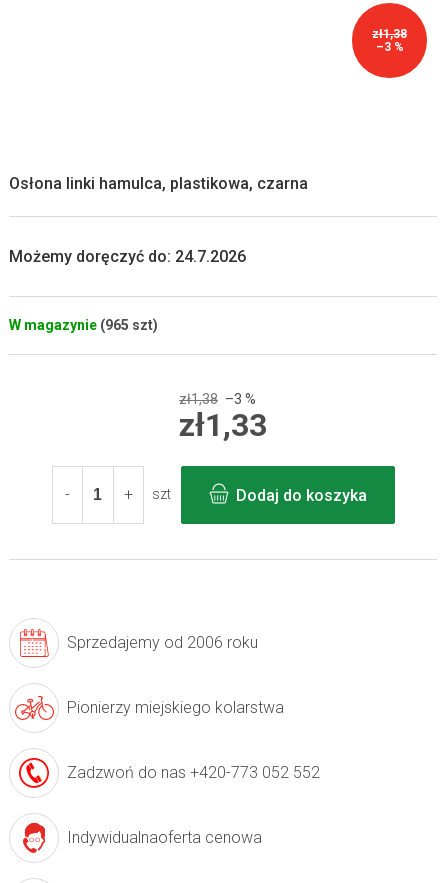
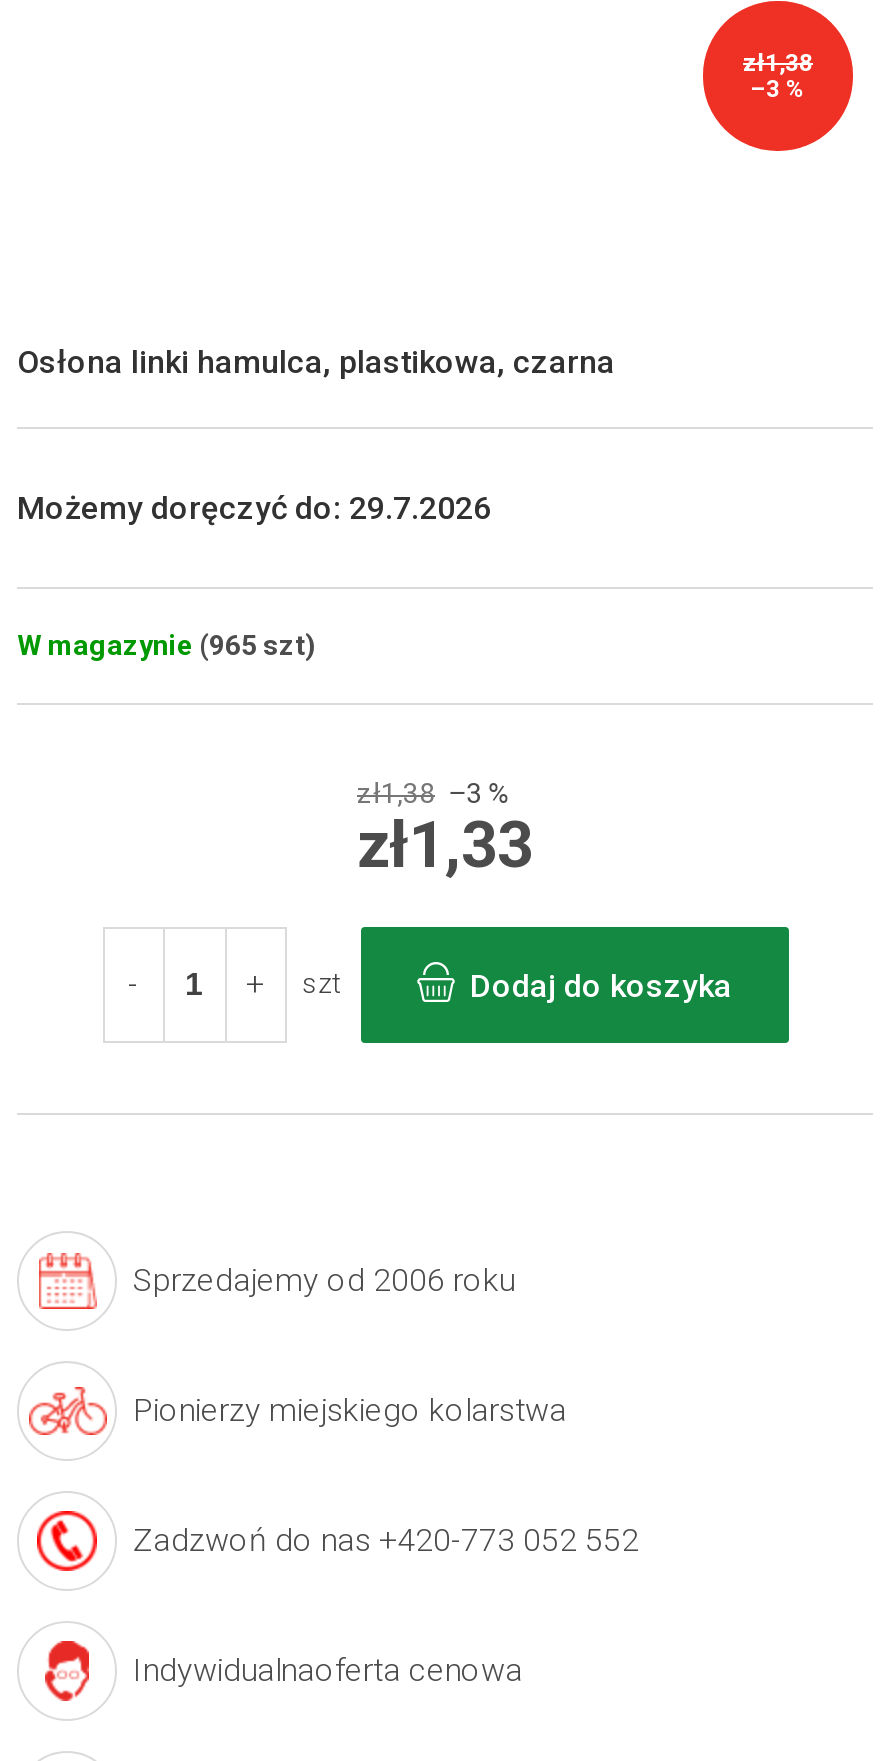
[9,247,246,266] Możemy doręczyć do: 24.7.2026 -> [17,488,491,526] Możemy doręczyć do: 29.7.2026

